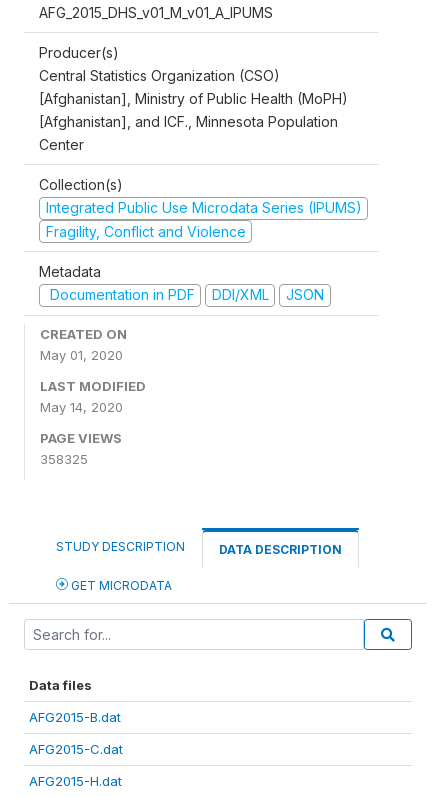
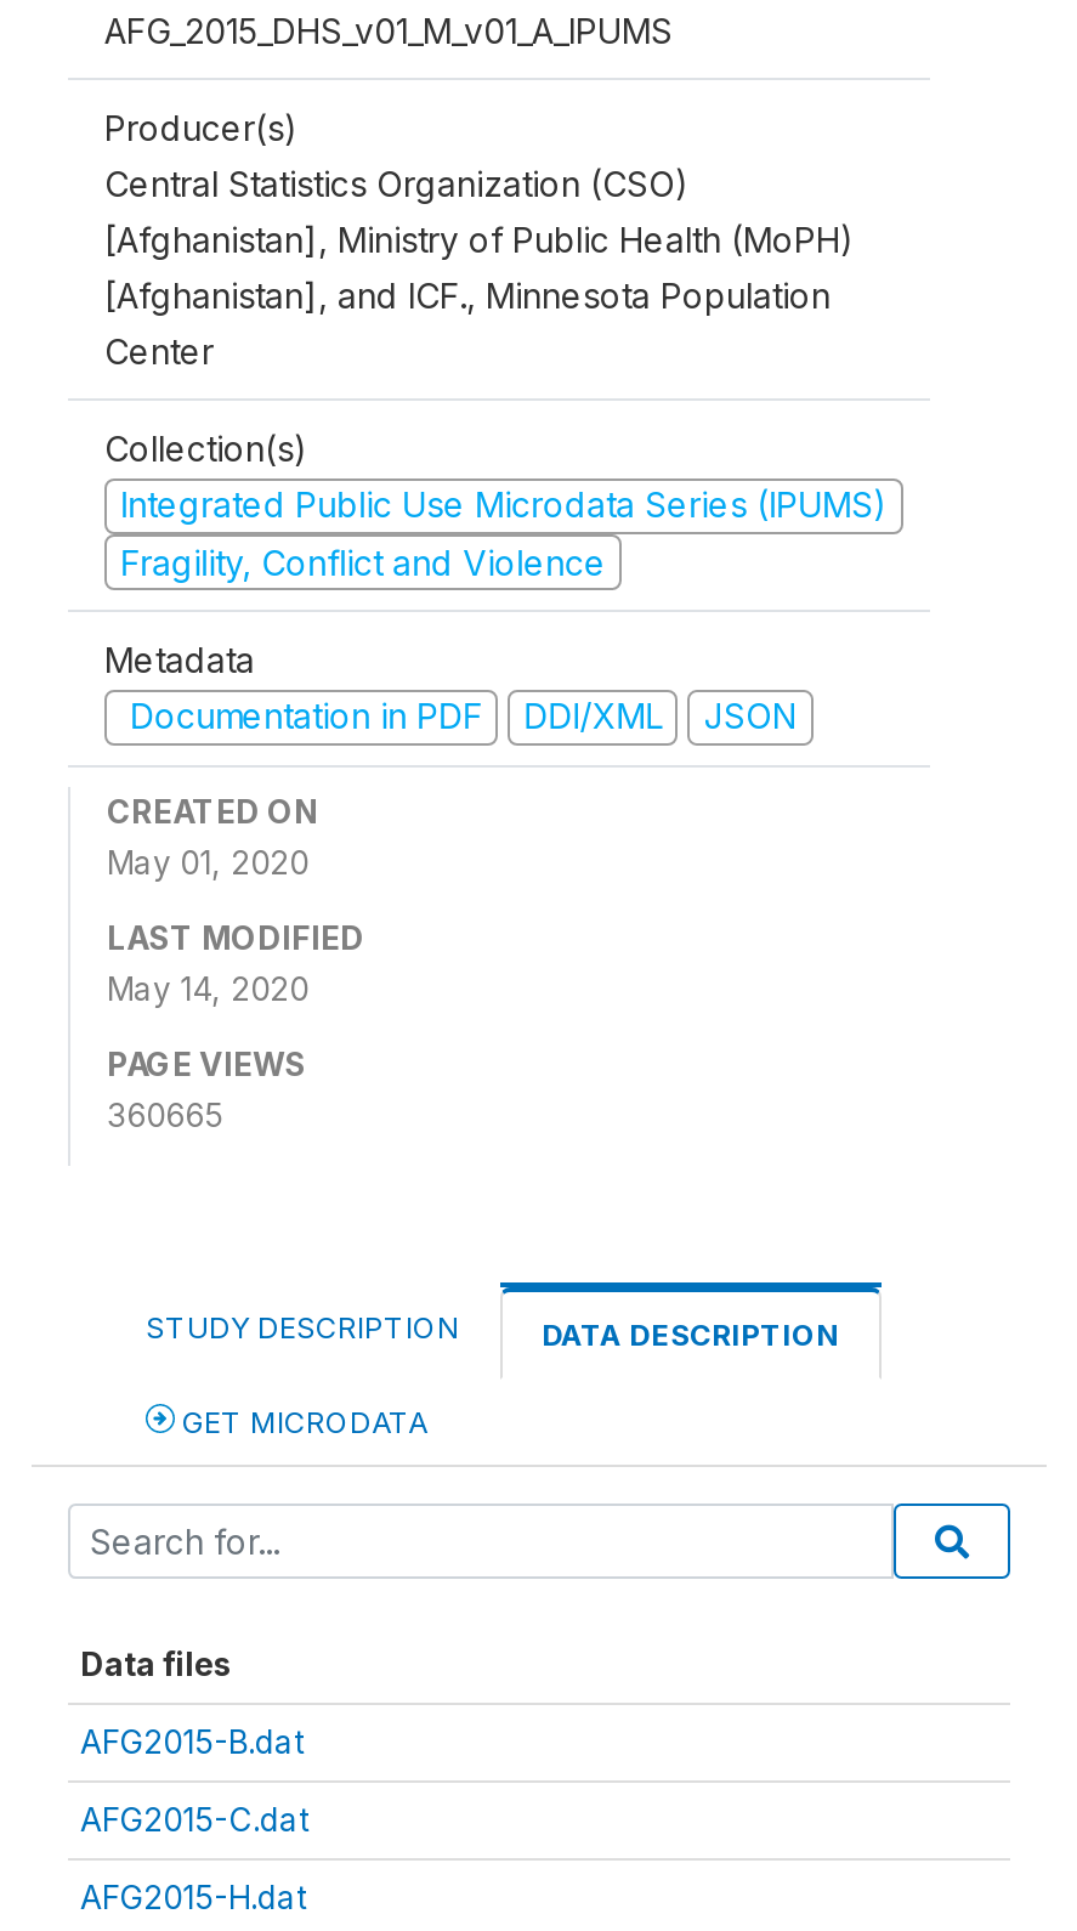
[40,450,88,466] 358325 -> [107,1094,223,1133] 360665

